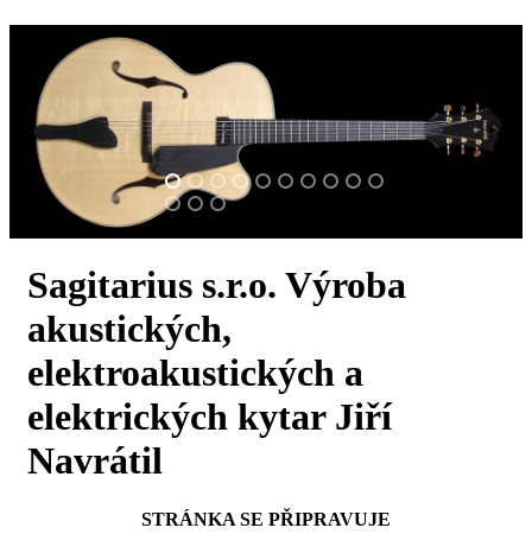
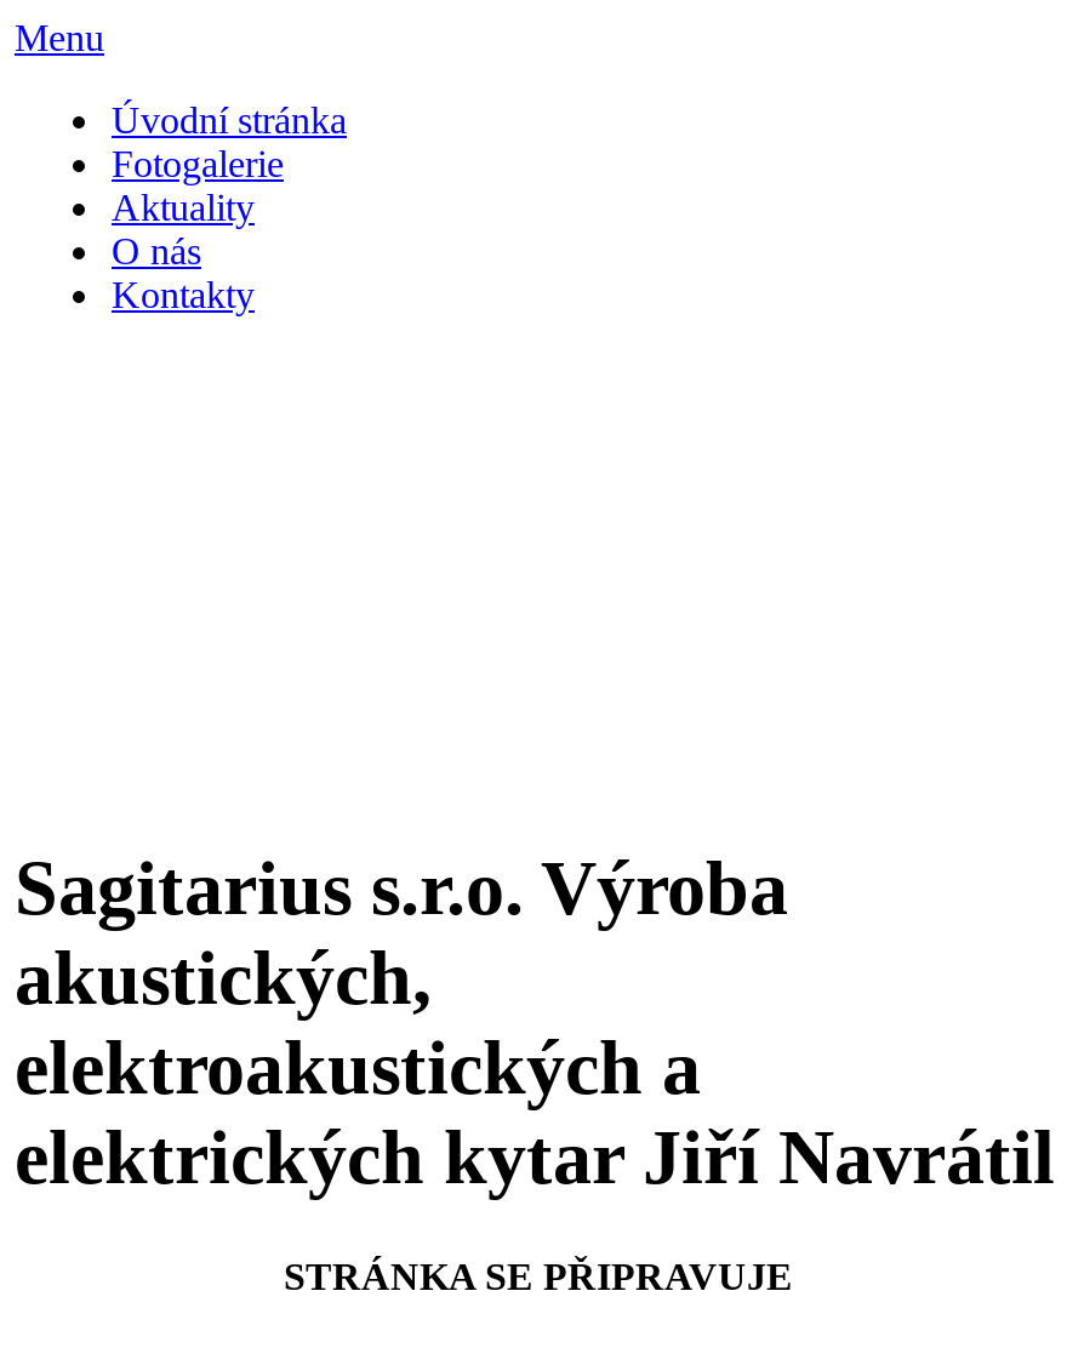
none -> [15,17,347,315] Menu | Úvodní stránka | Fotogalerie | Aktuality | O nás | Kontakty
[8,24,524,240] [image] -> none
moved [27,264,406,394] -> [15,845,788,1111]: Sagitarius s.r.o. Výroba | akustických, | elektroakustických a

